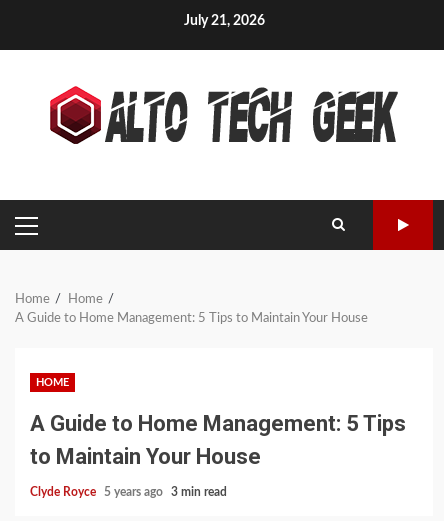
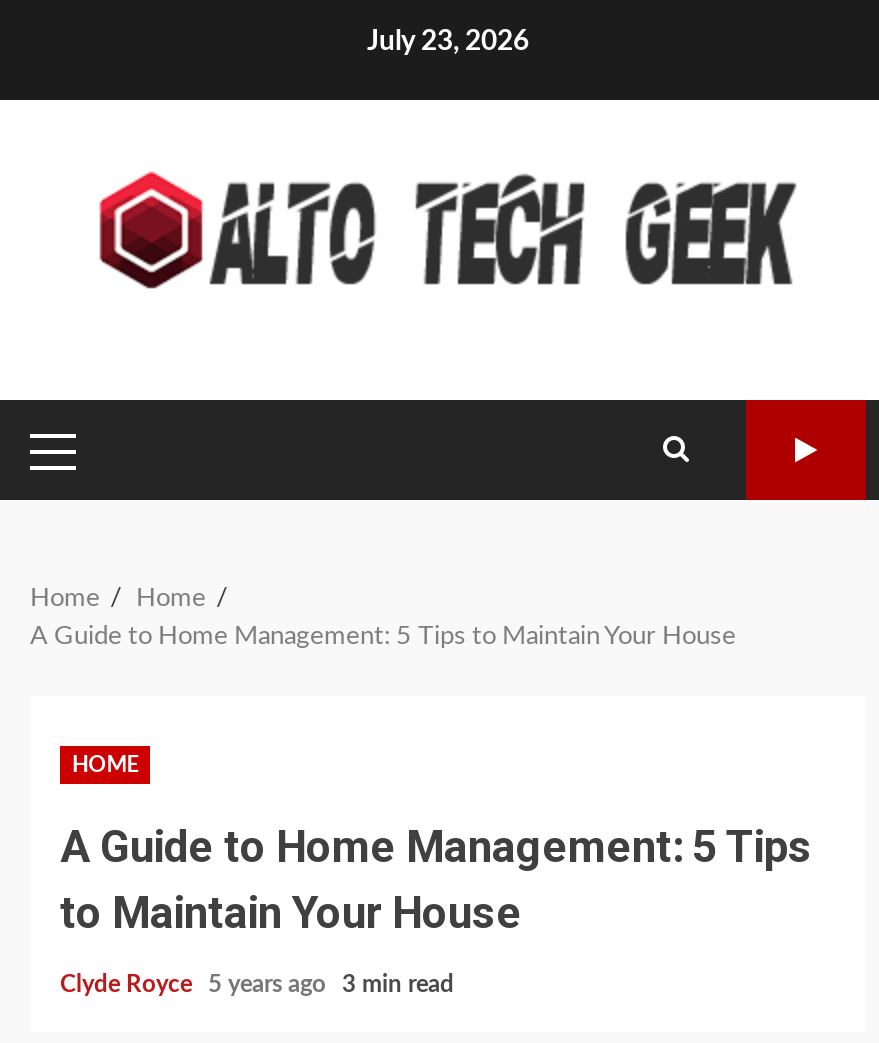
[183,14,264,28] July 21, 2026 -> [367,28,529,56] July 23, 2026

